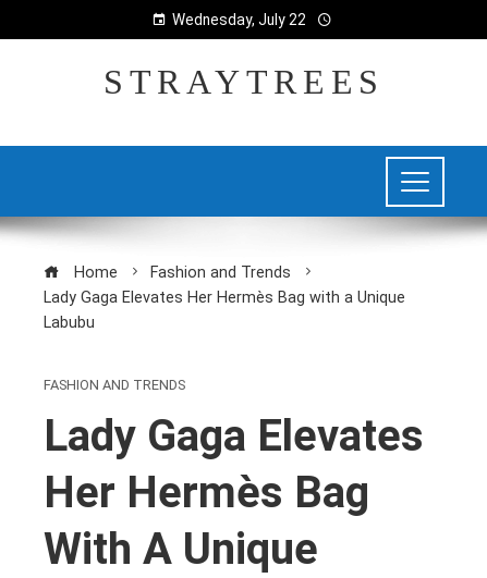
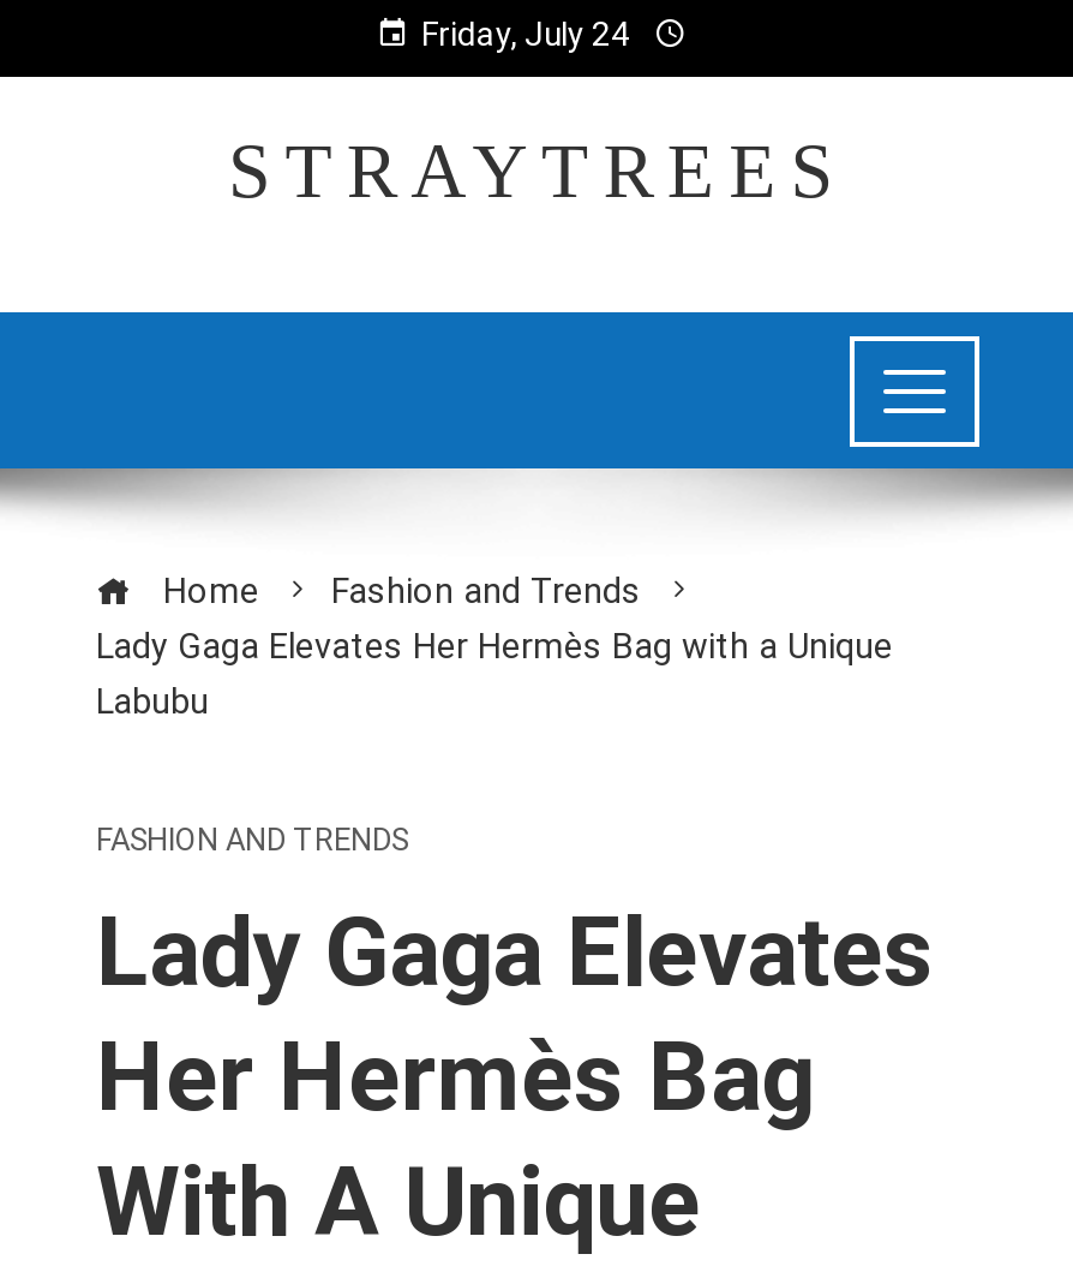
[172,11,306,28] Wednesday, July 22 -> [421,14,630,53] Friday, July 24

